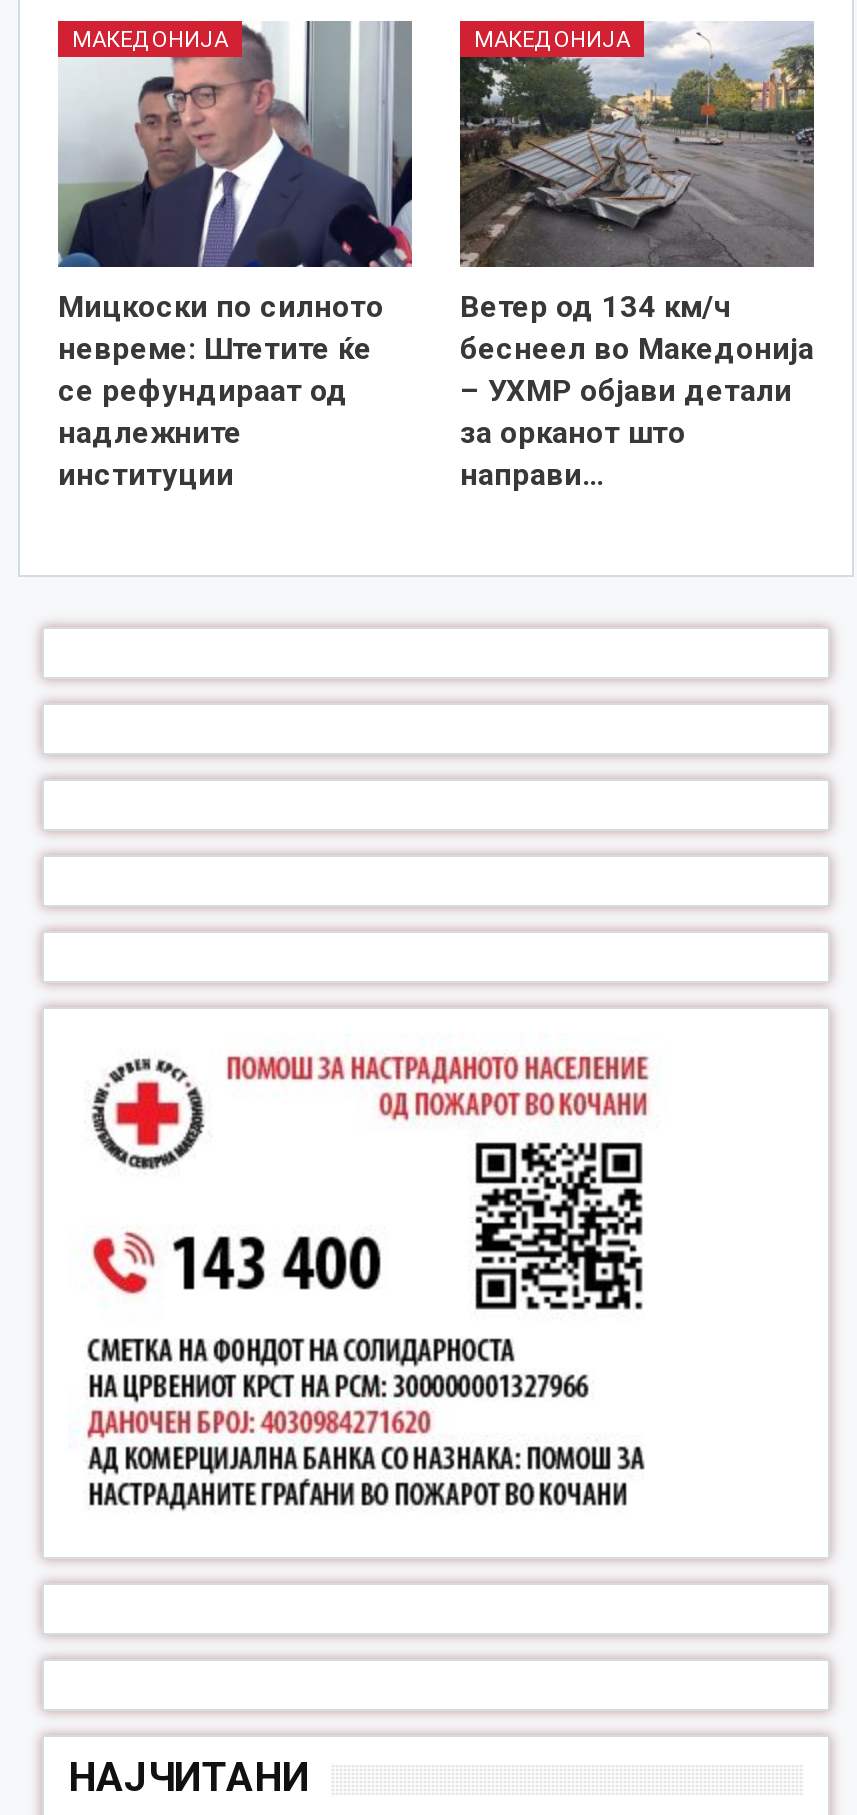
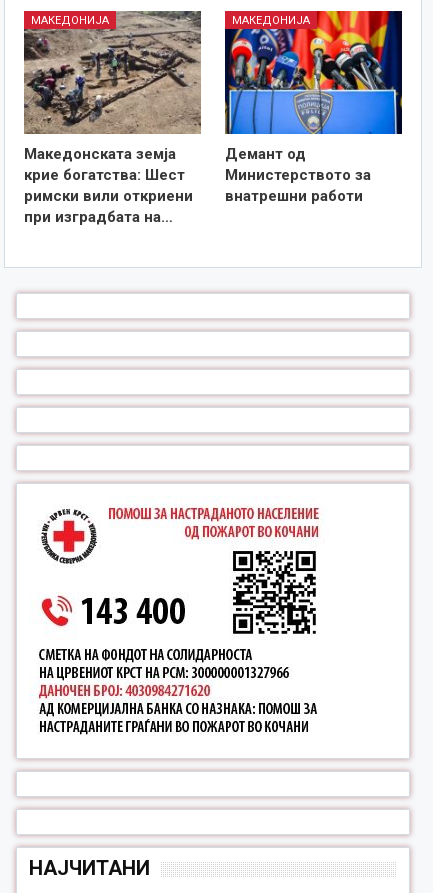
[58,21,414,494] [image] | Мицкоски по силното | невреме: Штетите ќе | се рефундираат од | надлежните | институции -> [23,10,201,226] [image] | Македонската земја | крие богатства: Шест | римски вили откриени | при изградбата на…
[458,21,816,494] [image] | Ветер од 134 км/ч | беснеел во Македонија | – УХМР објави детали | за орканот што | направи… -> [225,10,403,205] [image] | Демант од | Министерството за | внатрешни работи

